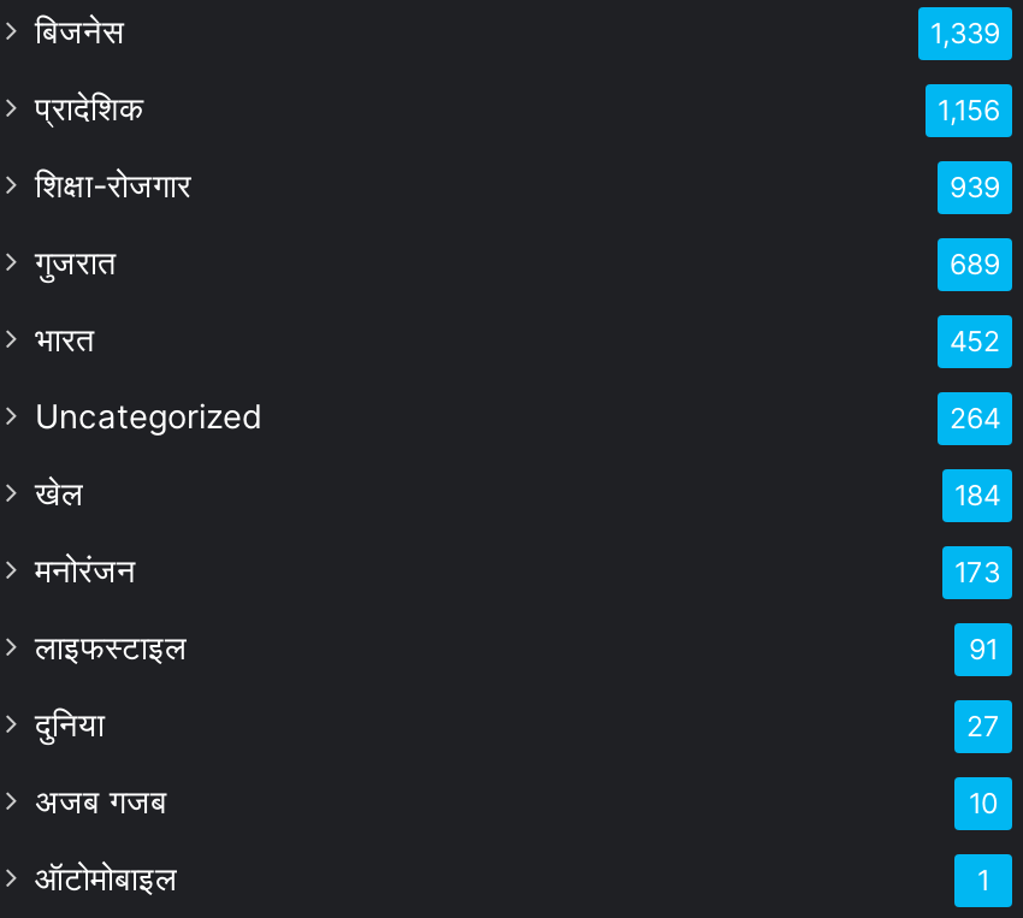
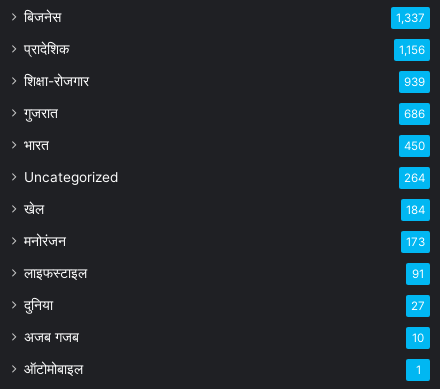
[930,16,1000,50] 1,339 -> [396,11,425,25] 1,337
[950,247,1000,281] 689 -> [404,107,425,121] 686
[950,324,1000,358] 452 -> [404,139,425,153] 450

